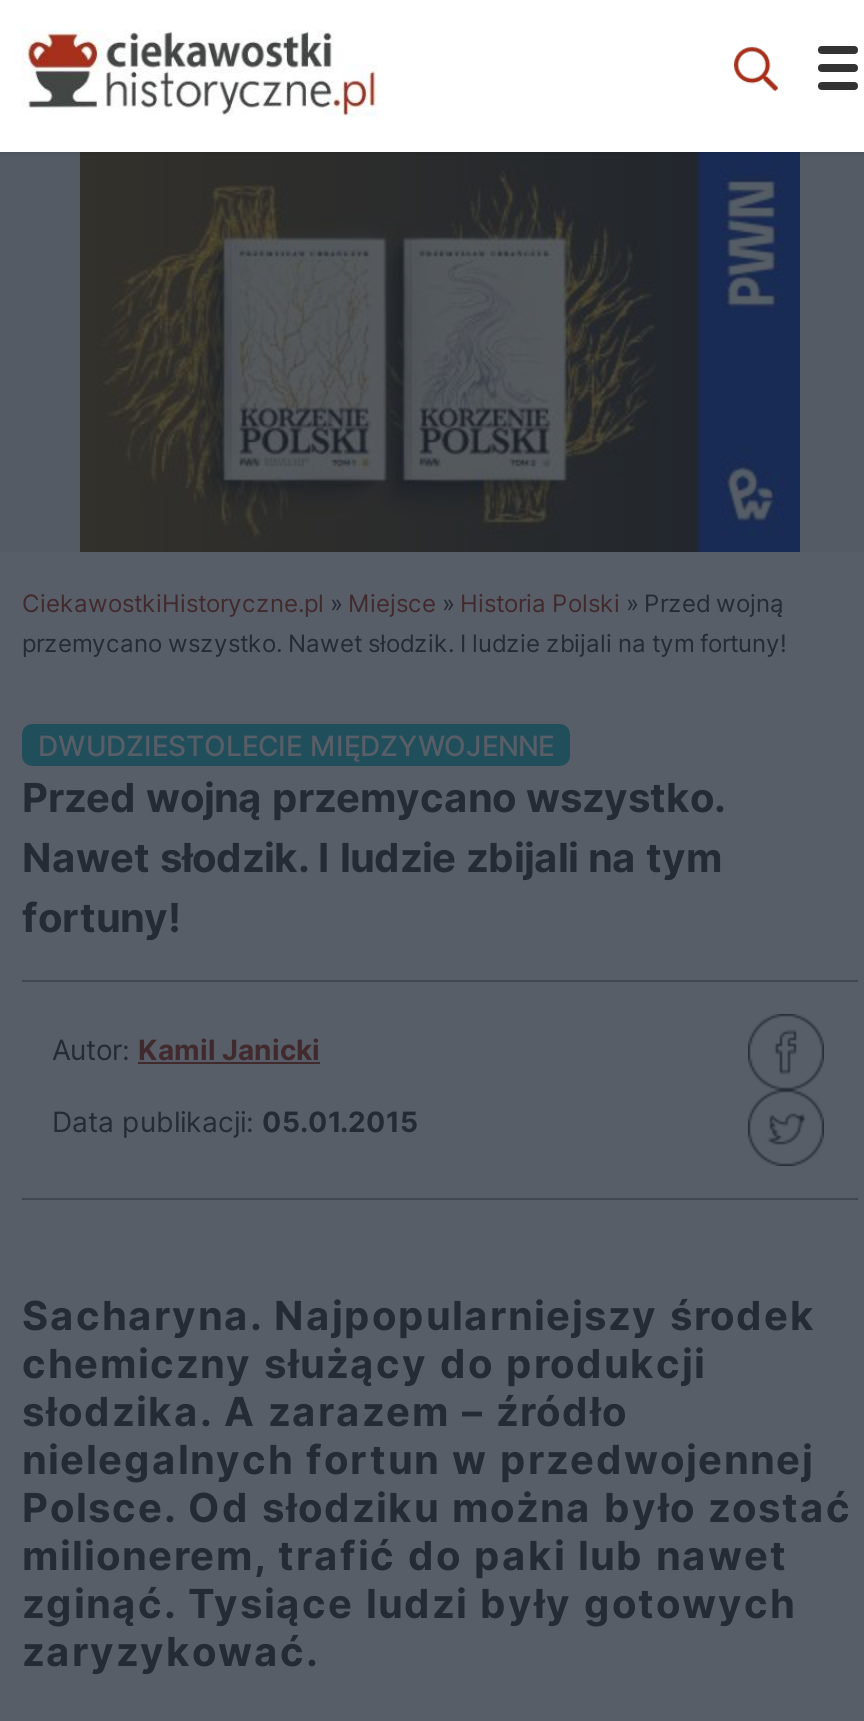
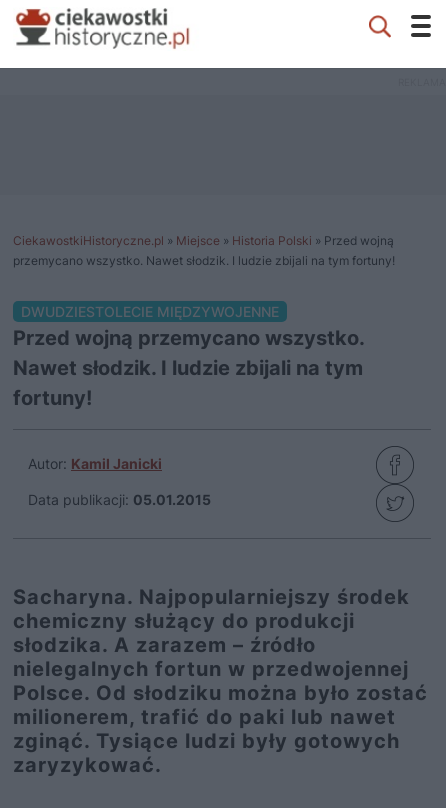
[80,154,800,552] [image] -> none

